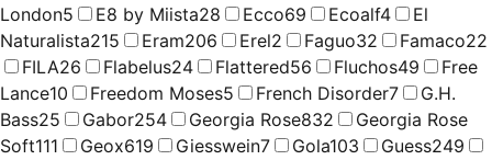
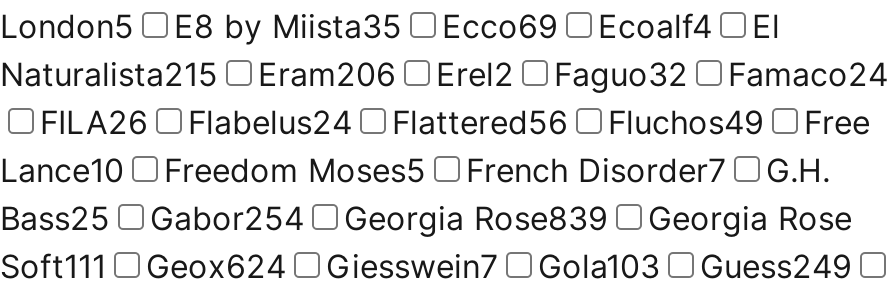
[0,3,428,25] London5 E8 by Miista28 Ecco69 Ecoalf4 El -> [0,6,780,46] London5 E8 by Miista35 Ecco69 Ecoalf4 El
[0,29,488,51] Naturalista215 Eram206 Erel2 Faguo32 Famaco22 -> [0,54,888,94] Naturalista215 Eram206 Erel2 Faguo32 Famaco24
[0,108,468,130] Bass25 Gabor254 Georgia Rose832 Georgia Rose -> [0,198,852,238] Bass25 Gabor254 Georgia Rose839 Georgia Rose
[0,135,465,157] Soft111 Geox619 Giesswein7 Gola103 Guess249 -> [0,246,852,286] Soft111 Geox624 Giesswein7 Gola103 Guess249

